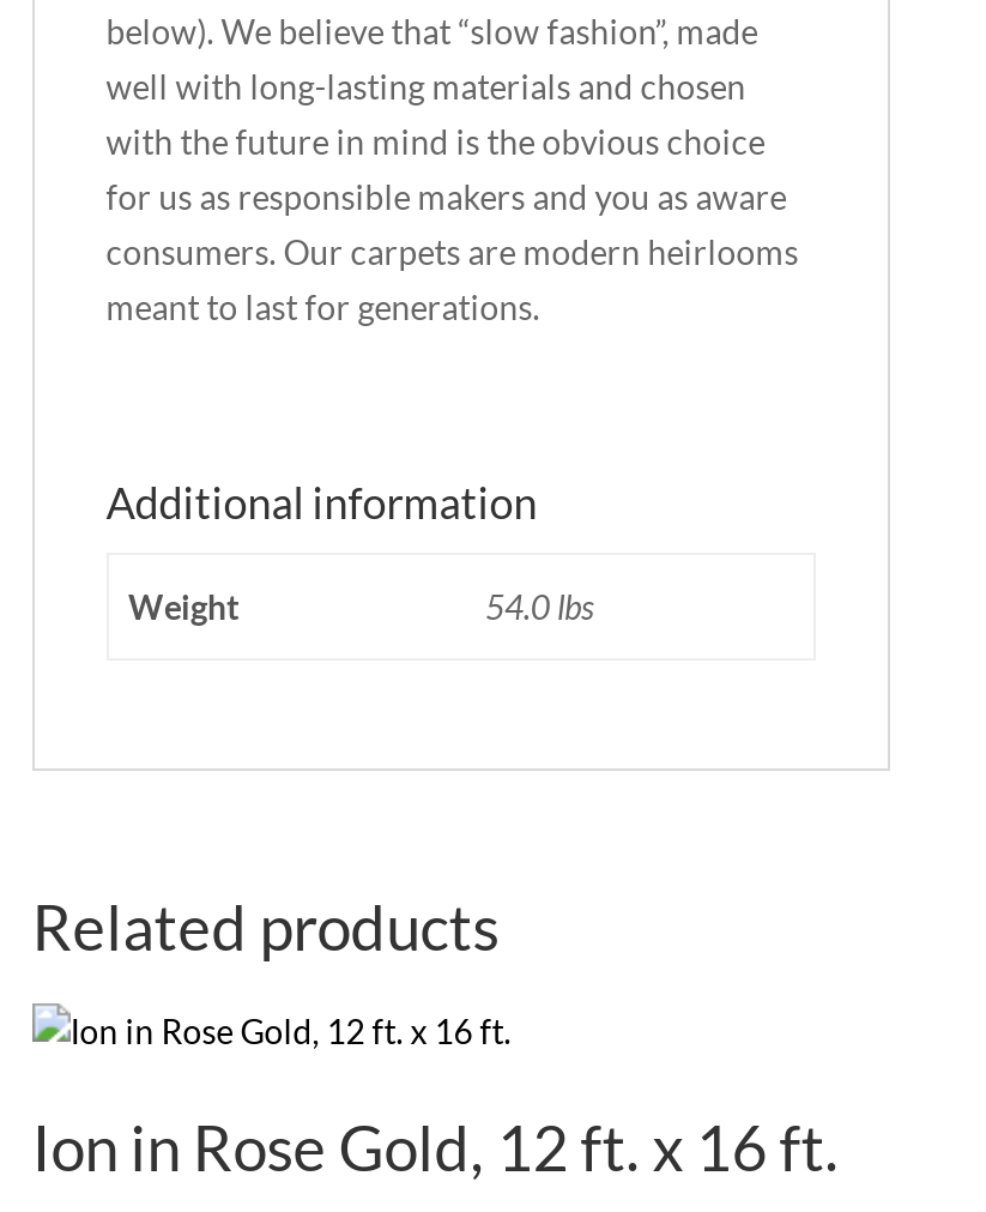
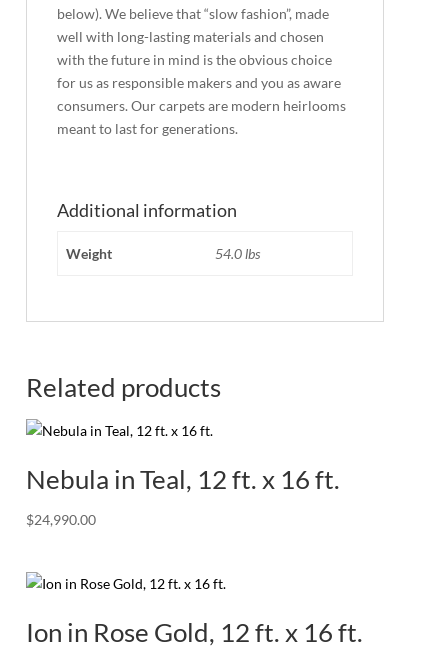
none -> [26,463,340,528] Nebula in Teal, 12 ft. x 16 ft. | $24,990.00

